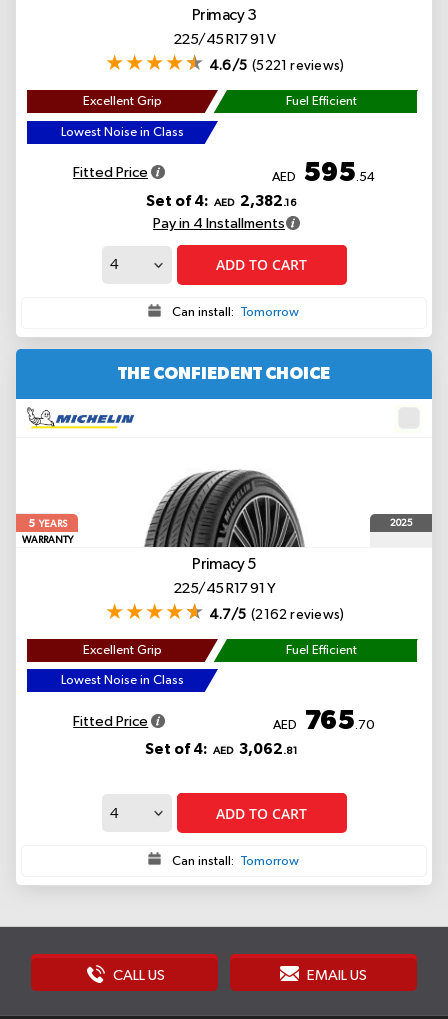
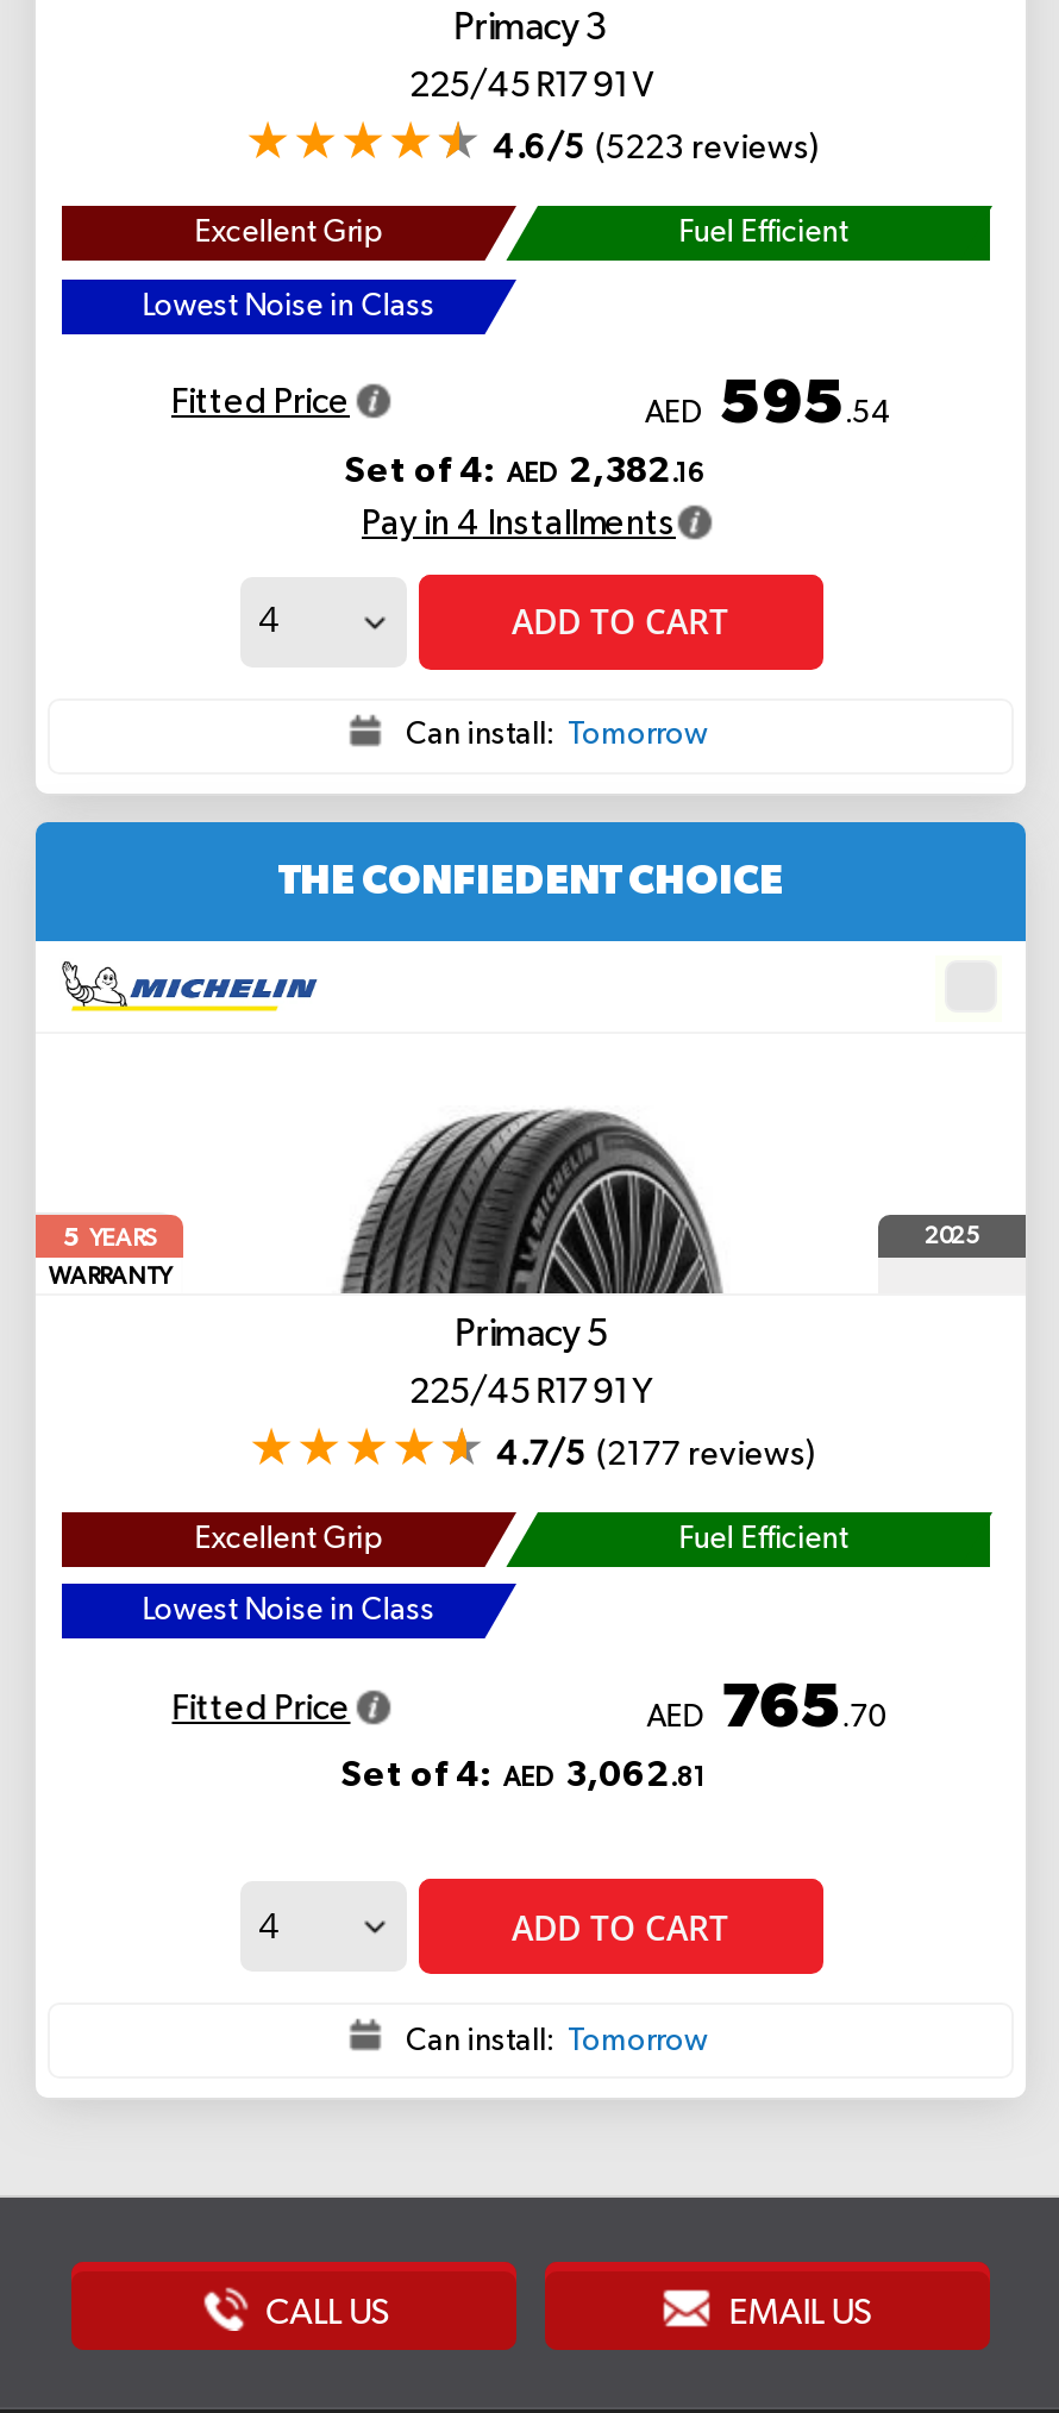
[209,59,344,73] 4.6/5 (5221 reviews) -> [492,133,819,166] 4.6/5 (5223 reviews)
[209,608,344,622] 4.7/5 (2162 reviews) -> [496,1438,816,1471] 4.7/5 (2177 reviews)

